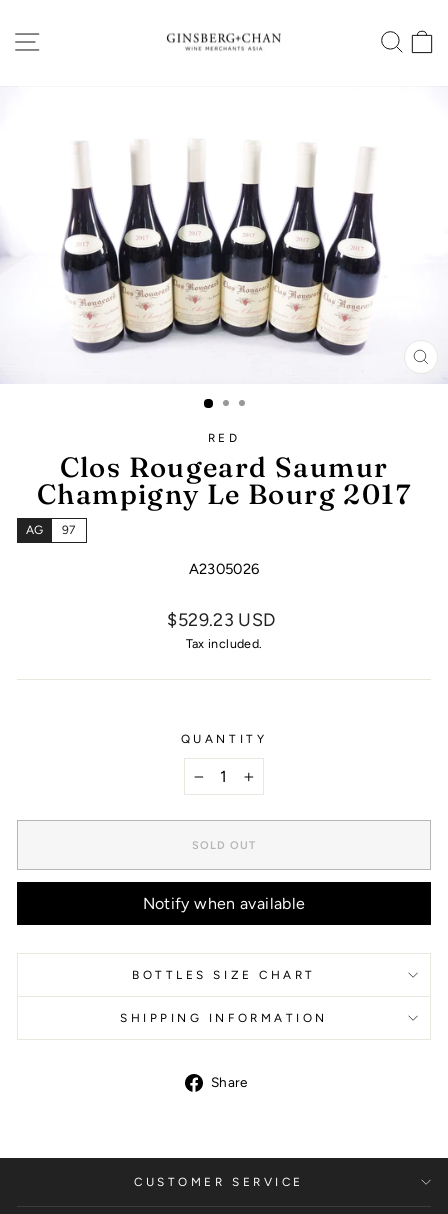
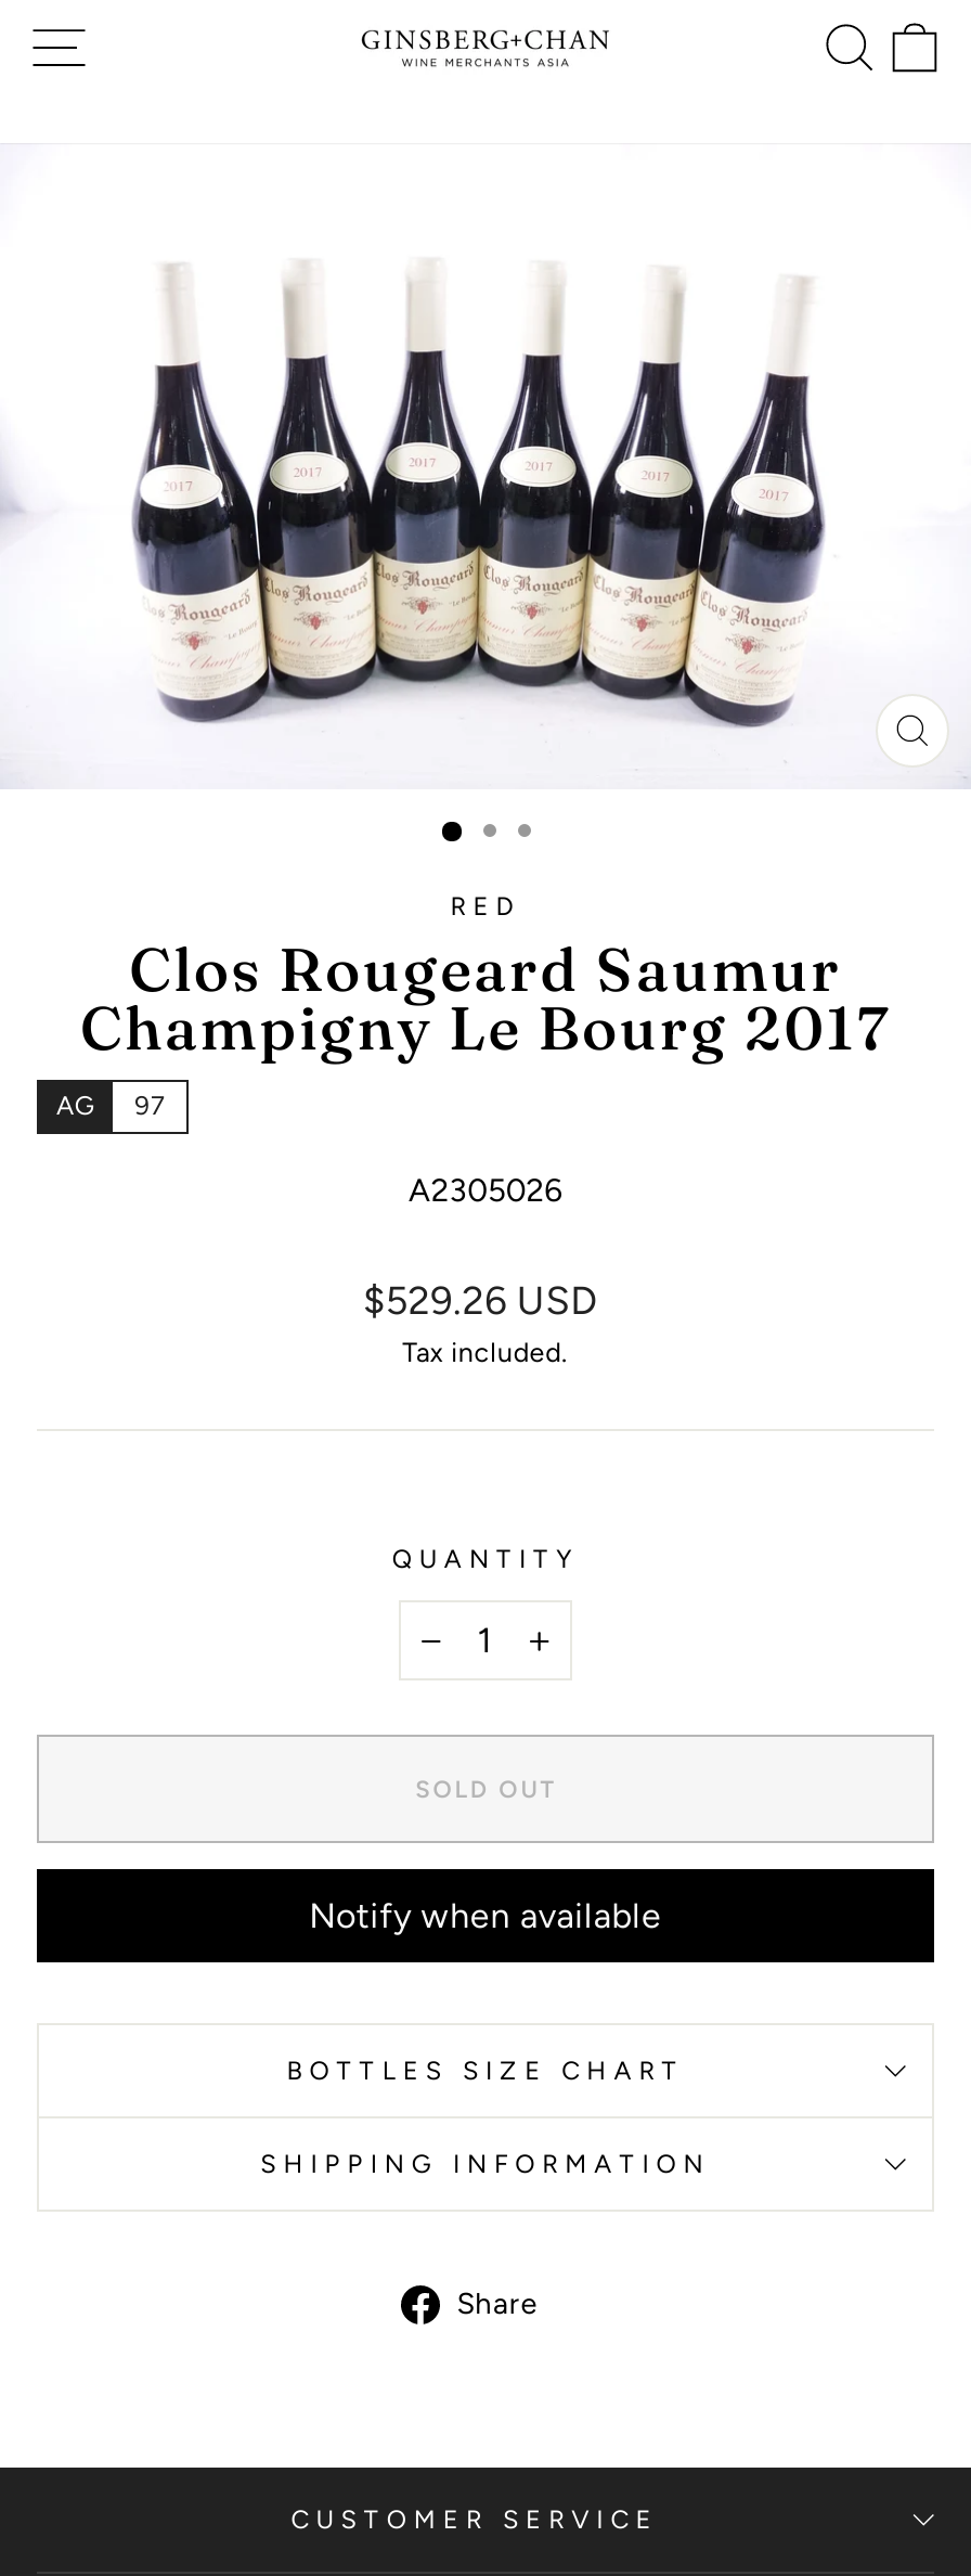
[167,609,275,631] $529.23 USD -> [363,1278,597,1326] $529.26 USD

